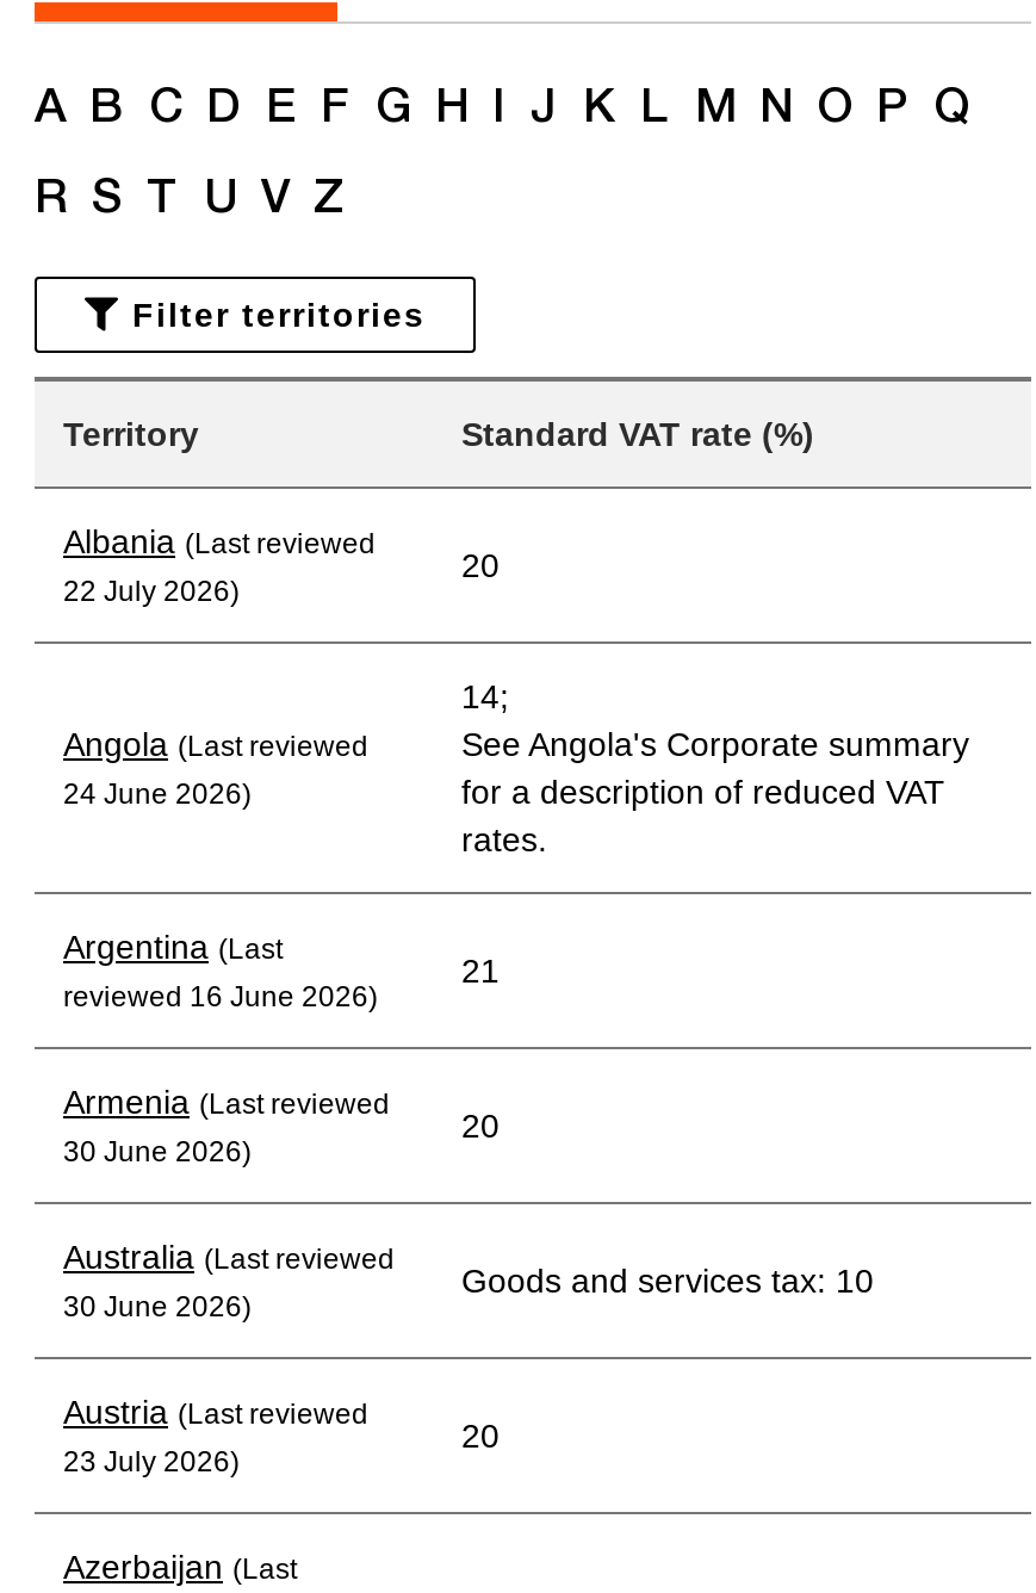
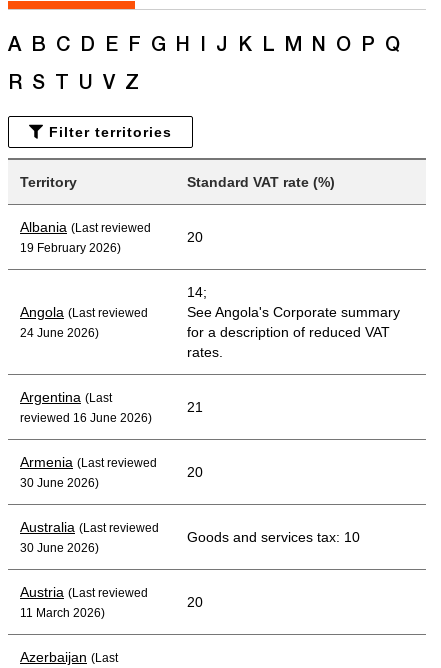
[63,574,240,607] 22 July 2026) -> [20,241,121,255] 19 February 2026)
[63,1444,240,1478] 23 July 2026) -> [20,606,105,620] 11 March 2026)

